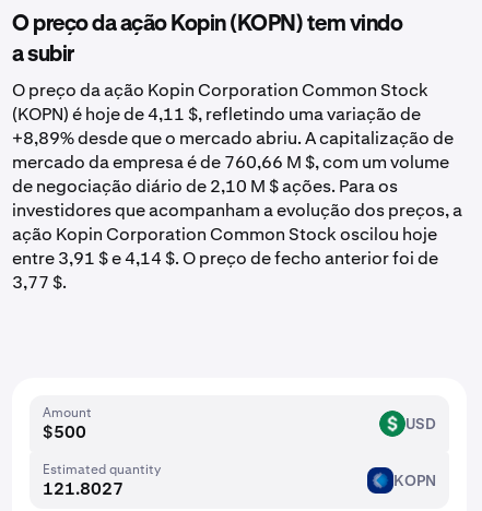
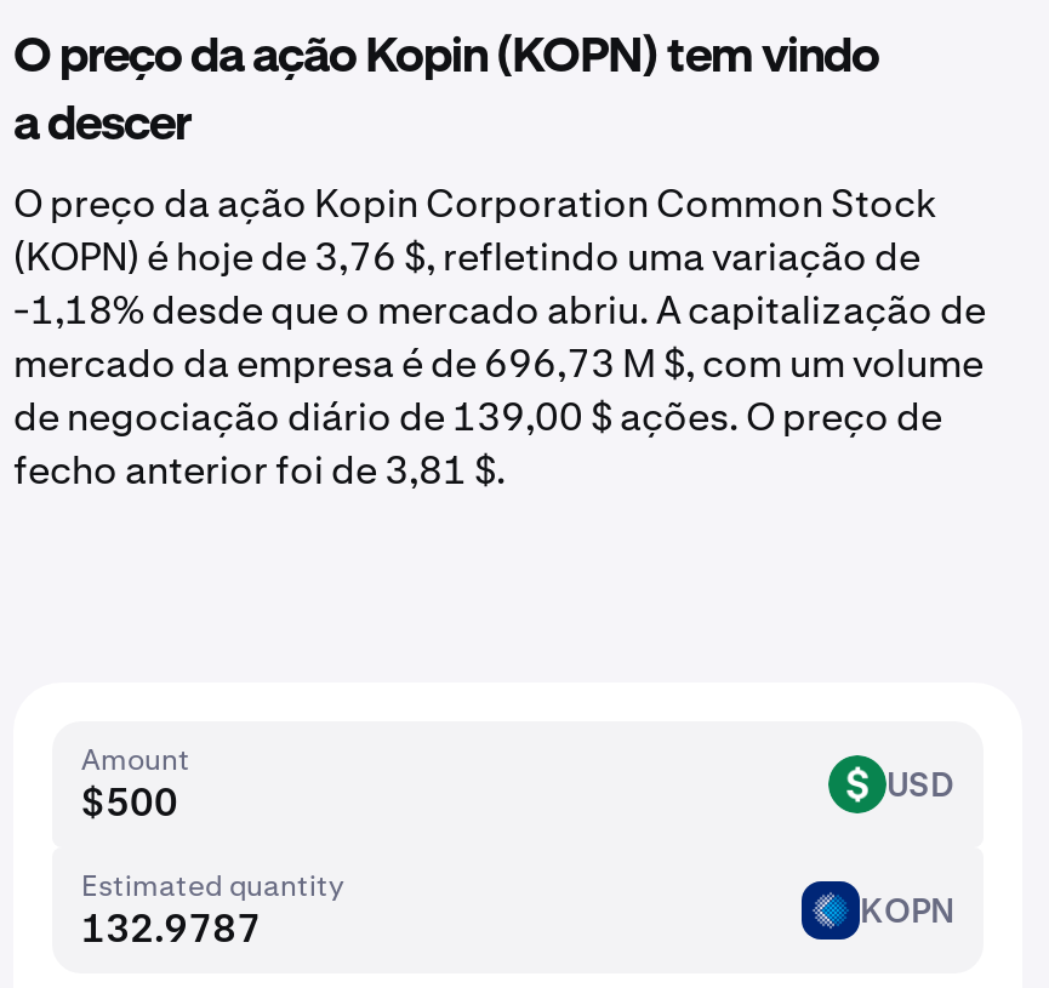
[12,44,74,66] a subir -> [13,101,190,149] a descer
[12,103,462,294] (KOPN) é hoje de 4,11 $, refletindo uma variação de | +8,89% desde que o mercado abriu. A capitalização de | mercado da empresa é de 760,66 M $, com um volume | de negociação diário de 2,10 M $ ações. Para os | investidores que acompanham a evolução dos preços, a | ação Kopin Corporation Common Stock oscilou hoje | entre 3,91 $ e 4,14 $. O preço de fecho anterior foi de | 3,77 $. -> [13,232,986,496] (KOPN) é hoje de 3,76 $, refletindo uma variação de | -1,18% desde que o mercado abriu. A capitalização de | mercado da empresa é de 696,73 M $, com um volume | de negociação diário de 139,00 $ ações. O preço de | fecho anterior foi de 3,81 $.

